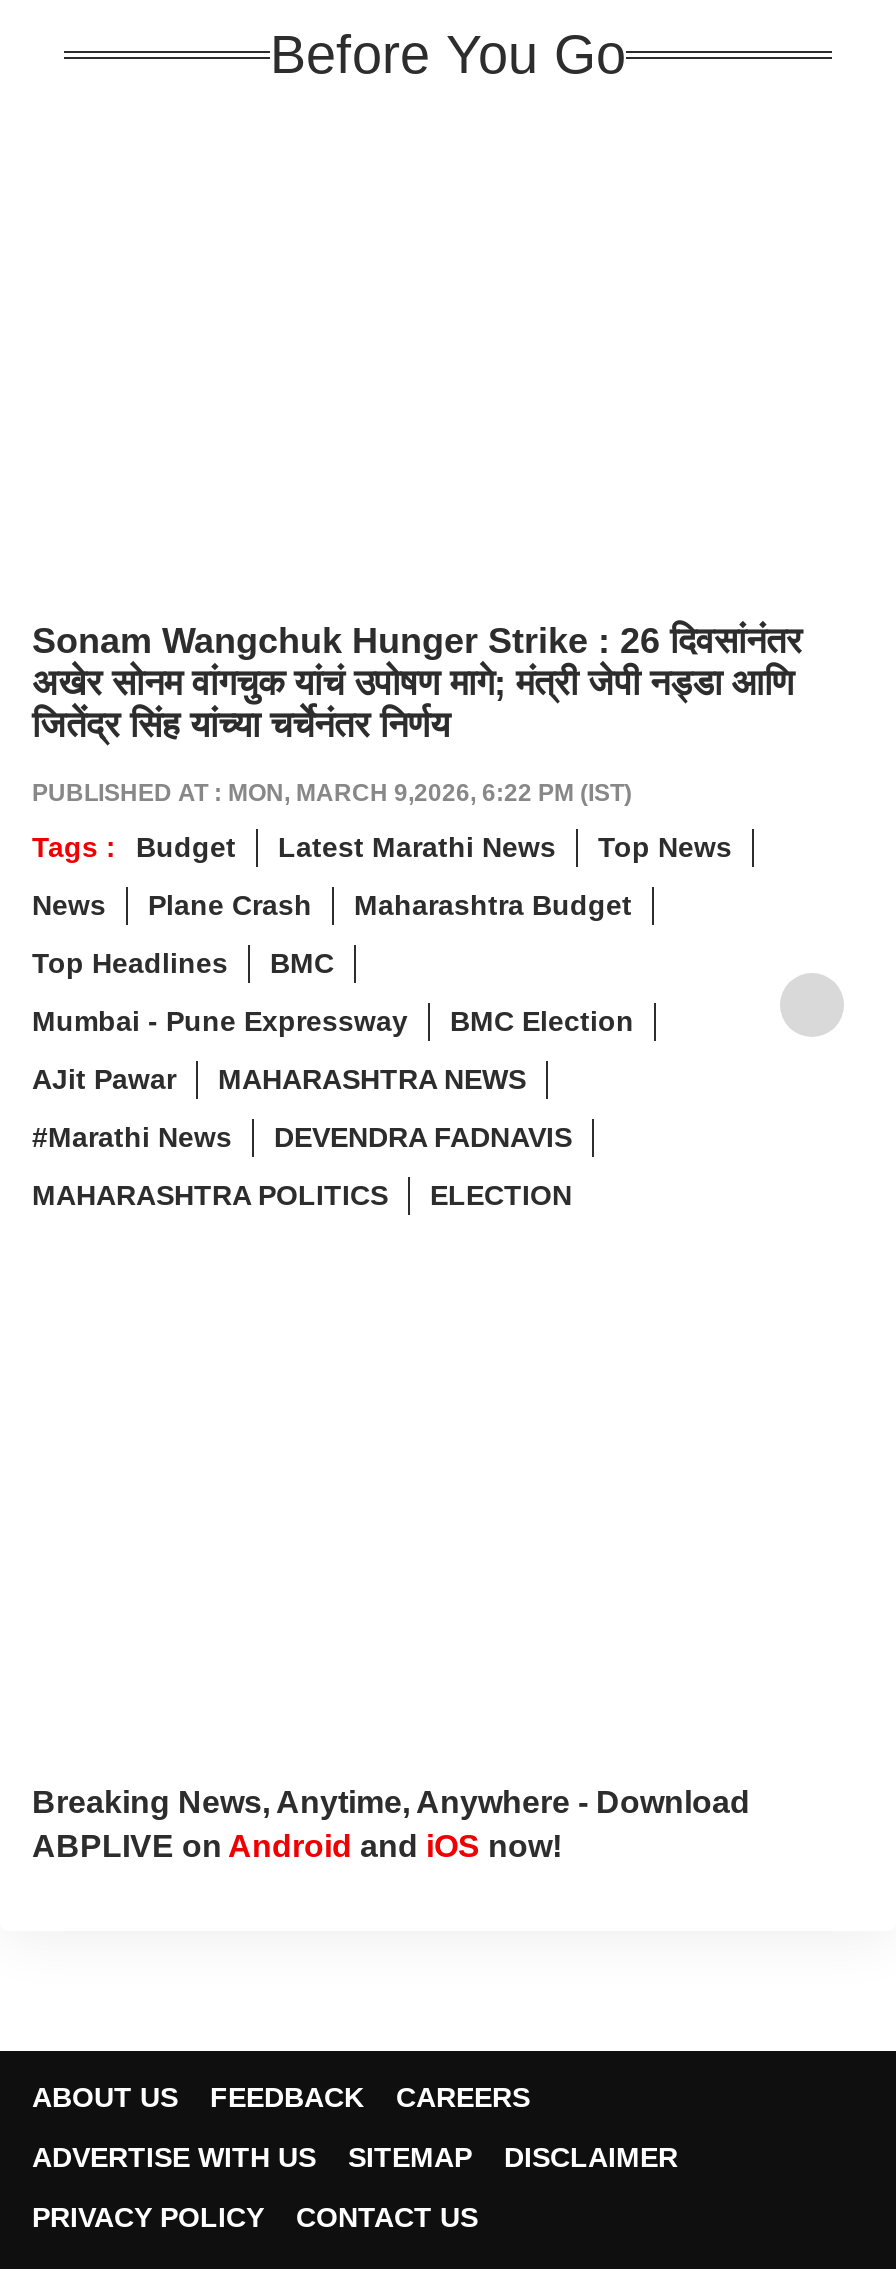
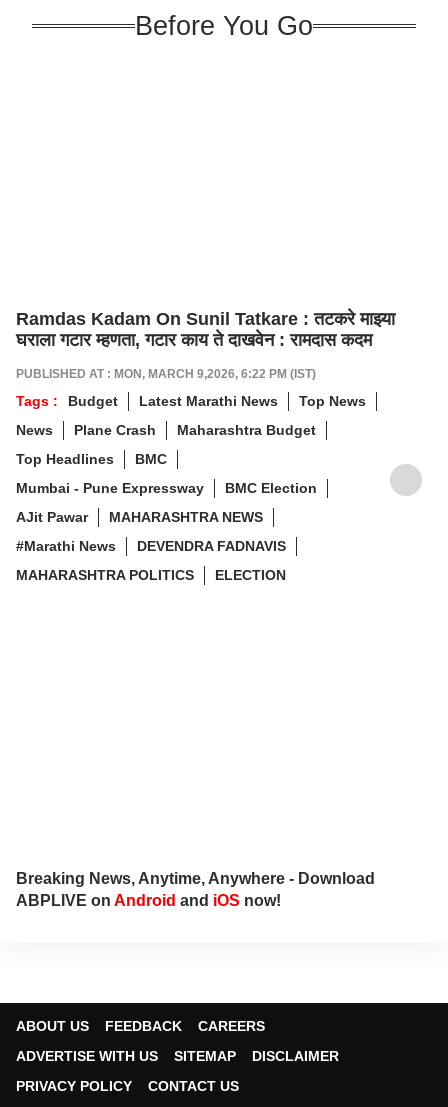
[32,620,802,744] Sonam Wangchuk Hunger Strike : 26 दिवसांनंतर | अखेर सोनम वांगचुक यांचं उपोषण मागे; मंत्री जेपी नड्डा आणि | जितेंद्र सिंह यांच्या चर्चेनंतर निर्णय -> [16,308,395,349] Ramdas Kadam On Sunil Tatkare : तटकरे माझ्या | घराला गटार म्हणता, गटार काय ते दाखवेन : रामदास कदम

